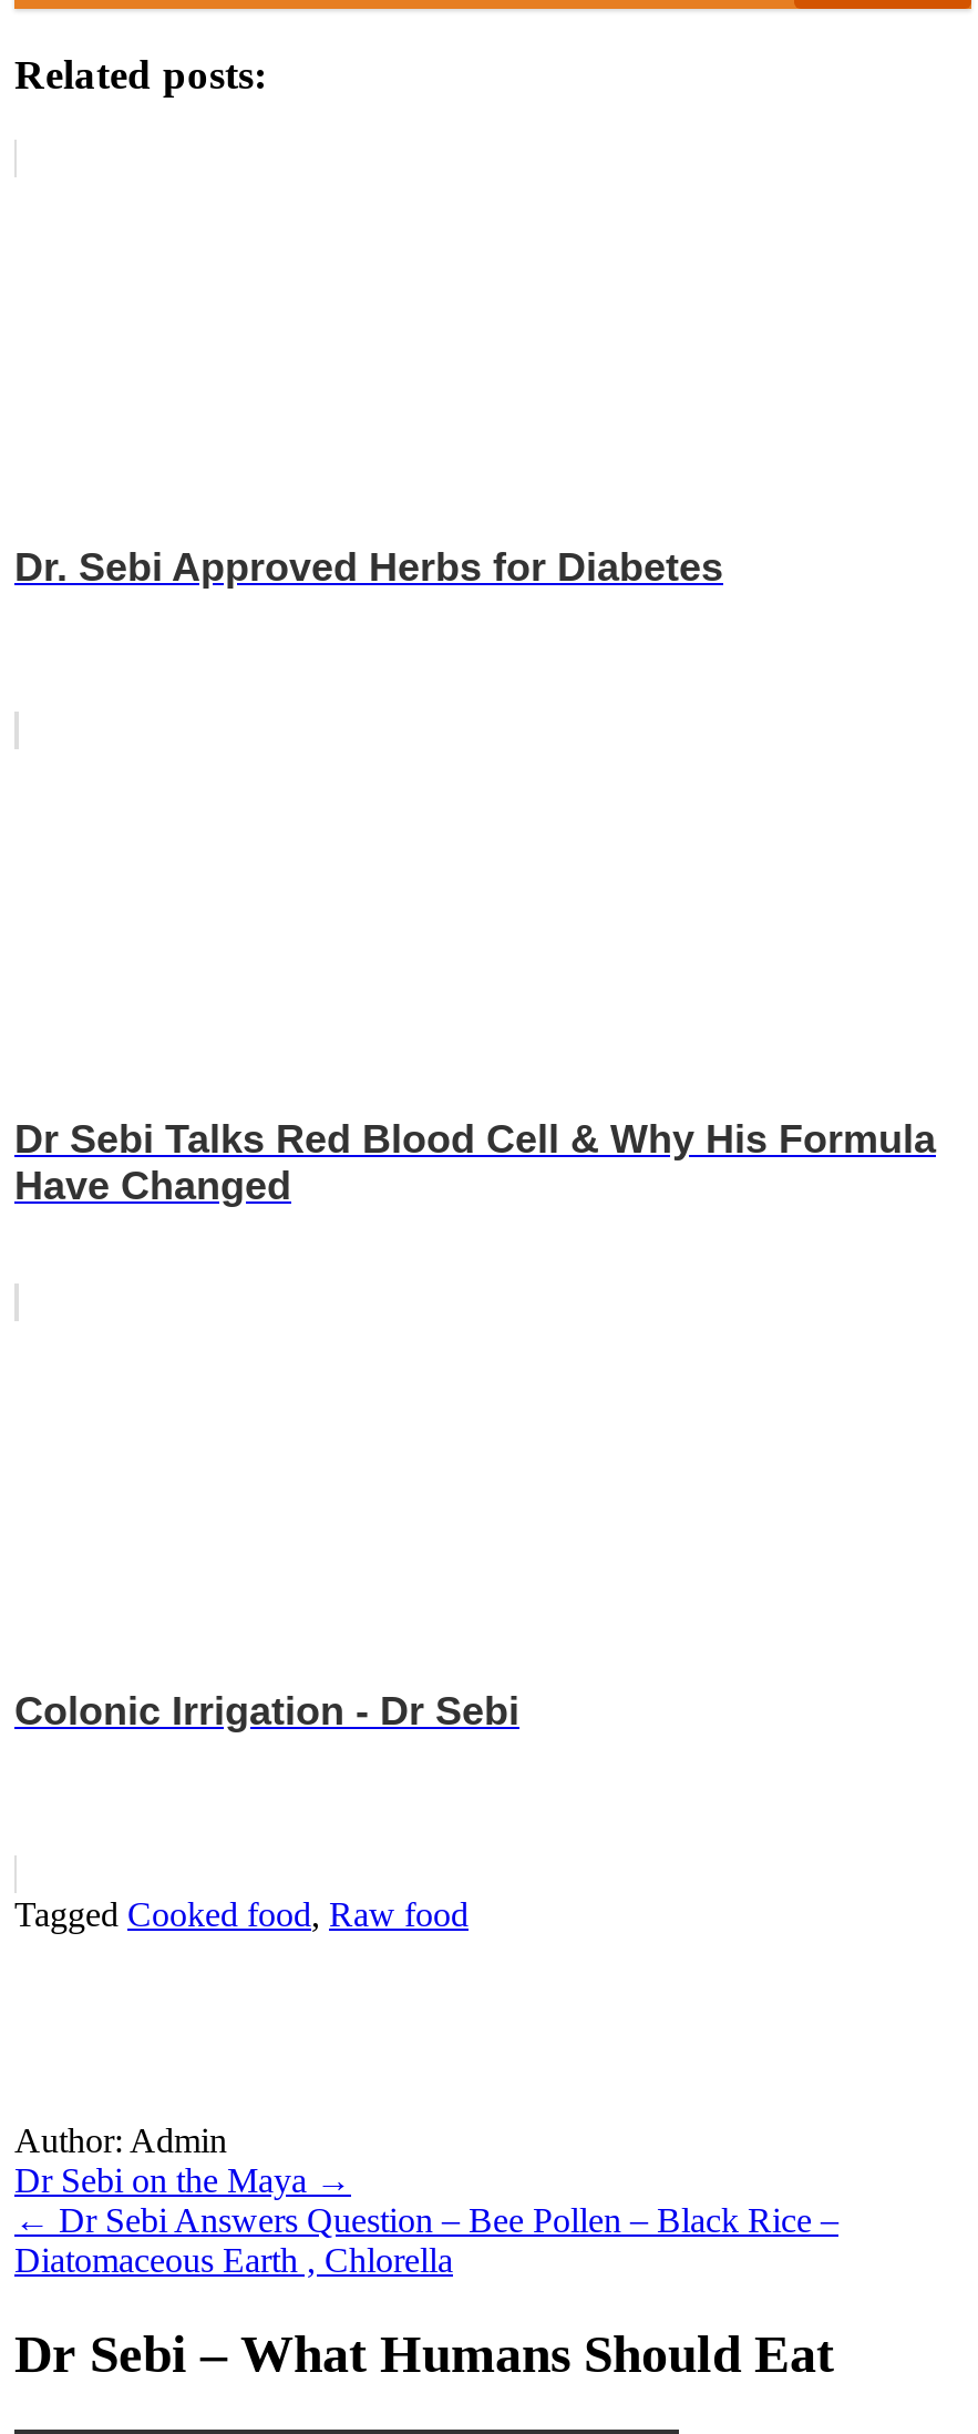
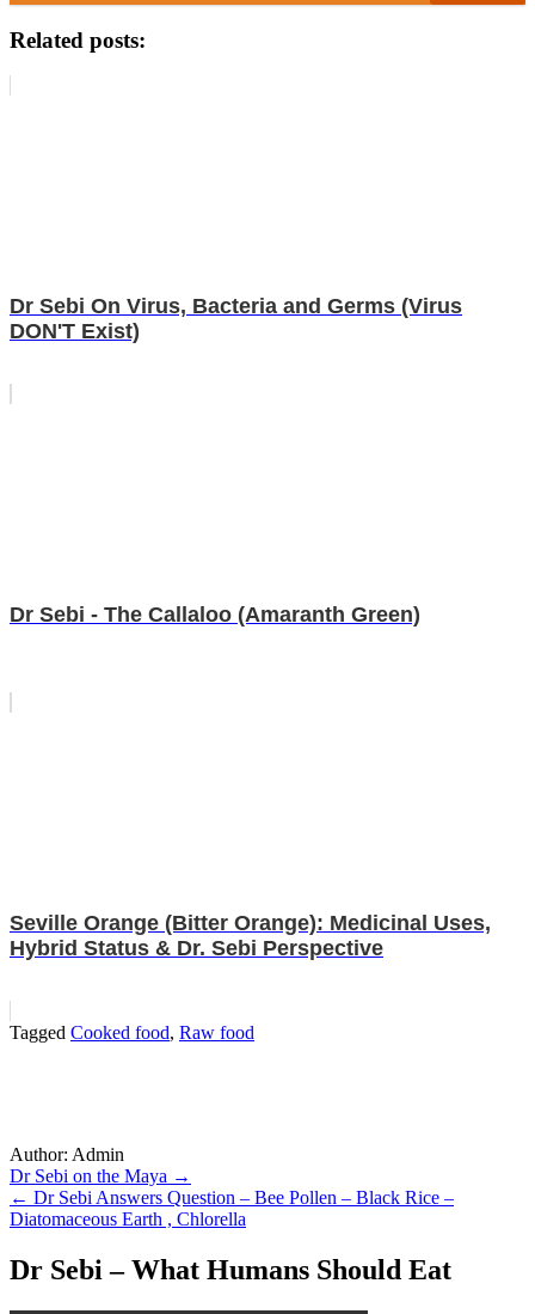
[14,546,723,590] Dr. Sebi Approved Herbs for Diabetes -> [10,294,462,343] Dr Sebi On Virus, Bacteria and Germs (Virus | DON'T Exist)
[14,1117,936,1208] Dr Sebi Talks Red Blood Cell & Why His Formula | Have Changed -> [10,603,420,627] Dr Sebi - The Callaloo (Amaranth Green)
[14,1689,519,1734] Colonic Irrigation - Dr Sebi -> [10,911,491,960] Seville Orange (Bitter Orange): Medicinal Uses, | Hybrid Status & Dr. Sebi Perspective

